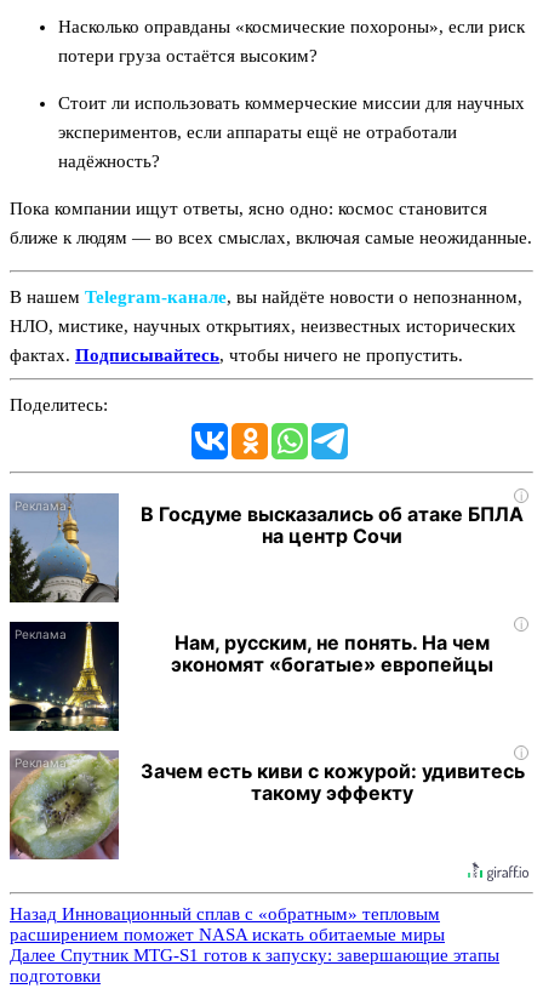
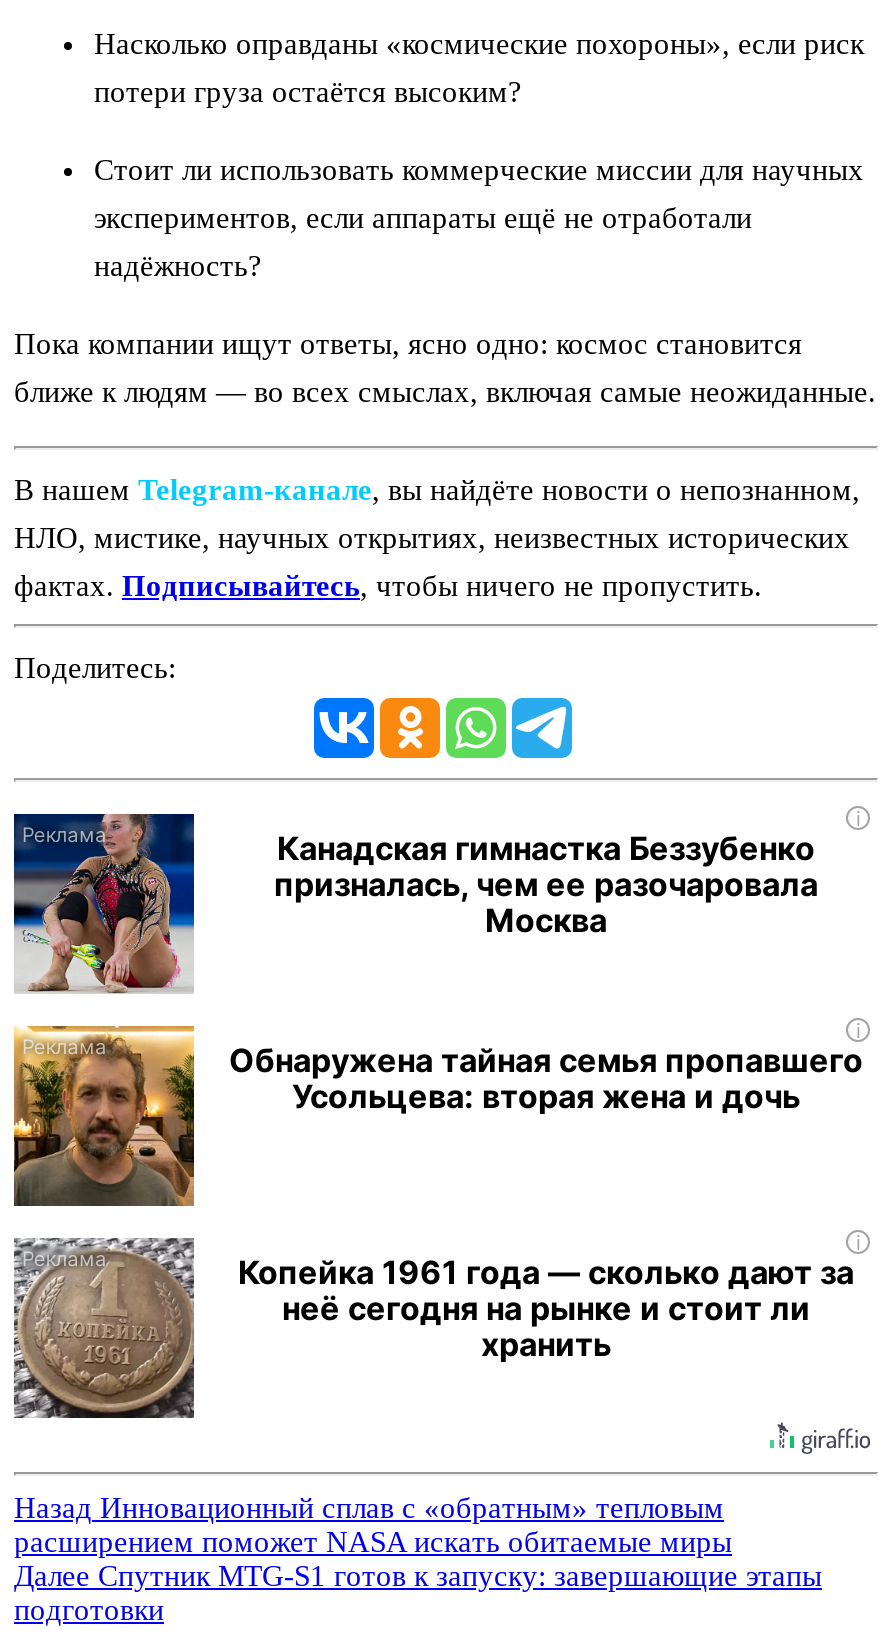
[8,493,524,604] [image] | В Госдуме высказались об атаке БПЛА | на центр Сочи -> [12,812,818,994] [image] | Канадская гимнастка Беззубенко | призналась, чем ее разочаровала | Москва
[8,621,120,732] [image] -> [12,1024,196,1208] [image]
[171,630,493,676] Нам, русским, не понять. На чем | экономят «богатые» европейцы -> [229,1039,863,1115] Обнаружена тайная семья пропавшего | Усольцева: вторая жена и дочь
[10,750,524,861] [image] | Зачем есть киви с кожурой: удивитесь | такому эффекту -> [12,1238,854,1420] [image] | Копейка 1961 года — сколько дают за | неё сегодня на рынке и стоит ли | хранить

